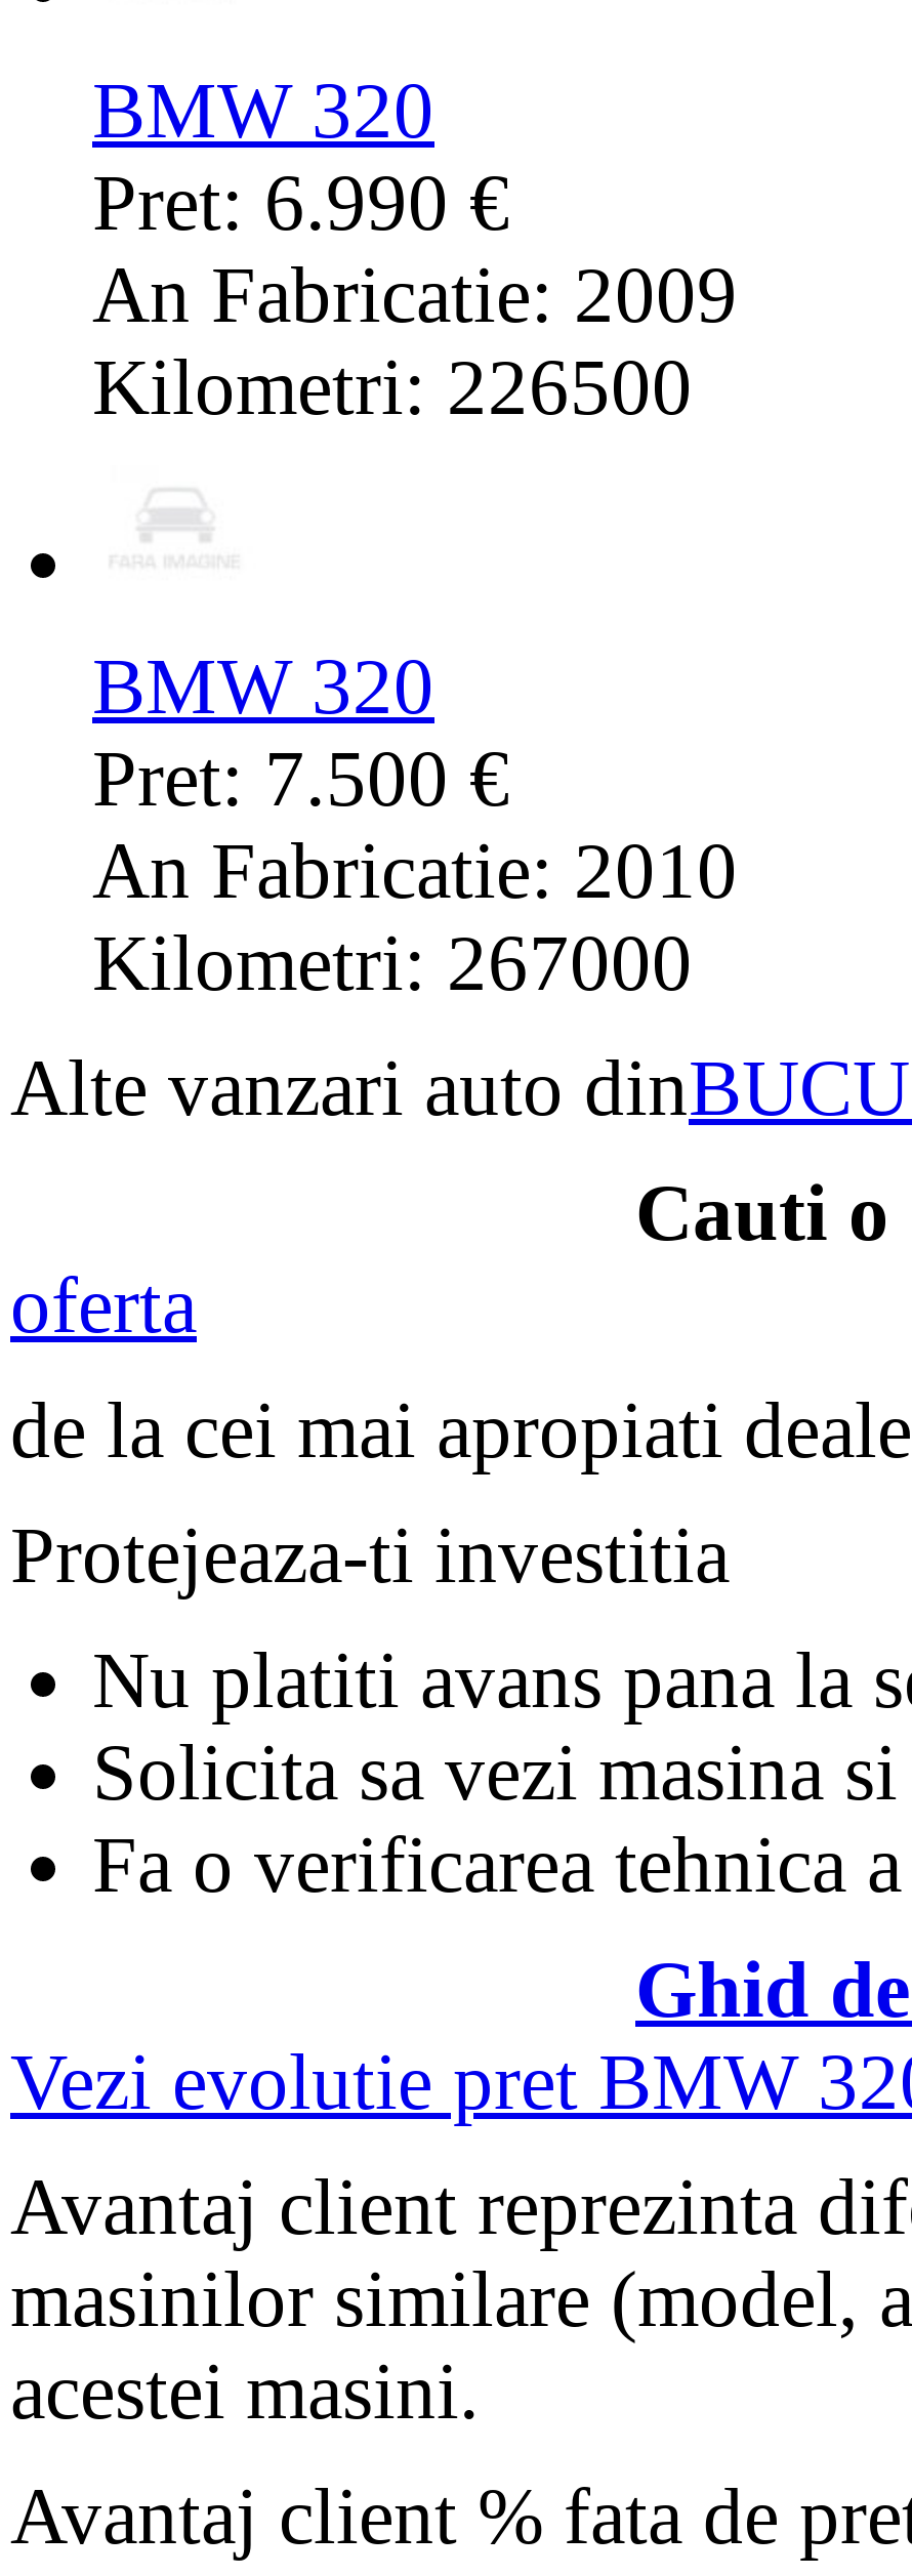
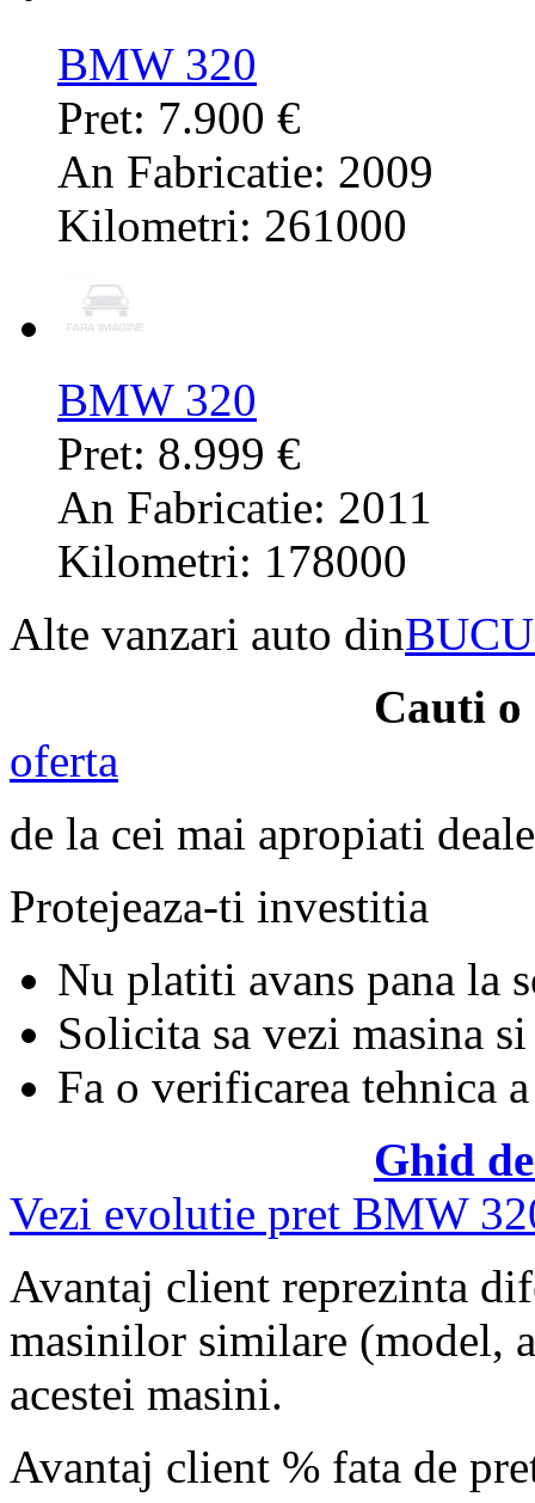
[92,158,510,247] Pret: 6.990 € -> [57,92,301,144] Pret: 7.900 €
[92,343,693,431] Kilometri: 226500 -> [57,200,407,251] Kilometri: 261000
[92,734,510,822] Pret: 7.500 € -> [57,428,301,479] Pret: 8.999 €
[92,826,738,915] An Fabricatie: 2010 -> [57,482,432,533] An Fabricatie: 2011
[92,919,693,1007] Kilometri: 267000 -> [57,536,407,587] Kilometri: 178000

